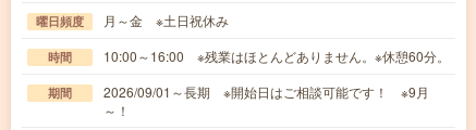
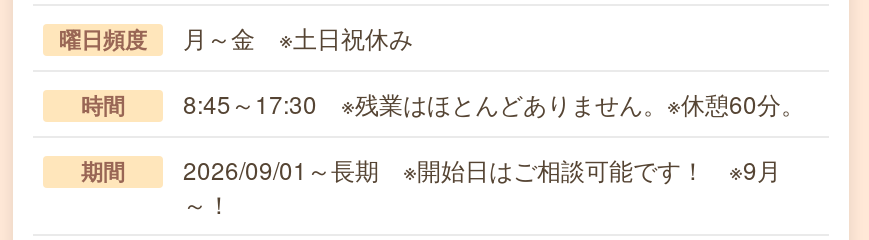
[103,47,450,65] 10:00～16:00 ※残業はほとんどありません。※休憩60分。 -> [183,86,805,120] 8:45～17:30 ※残業はほとんどありません。※休憩60分。

